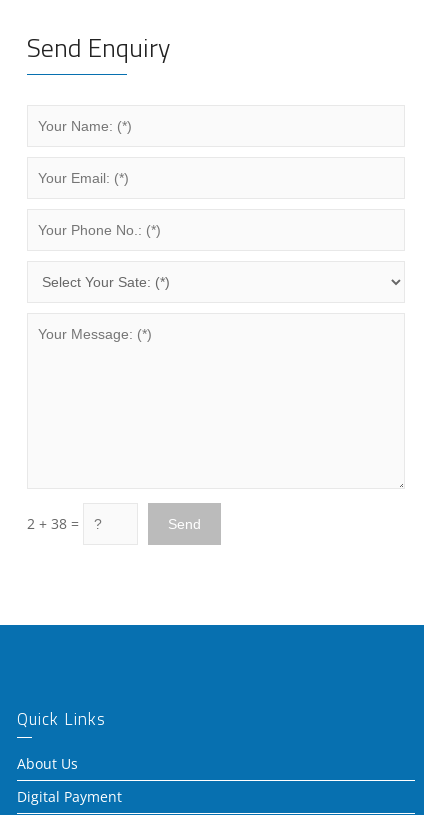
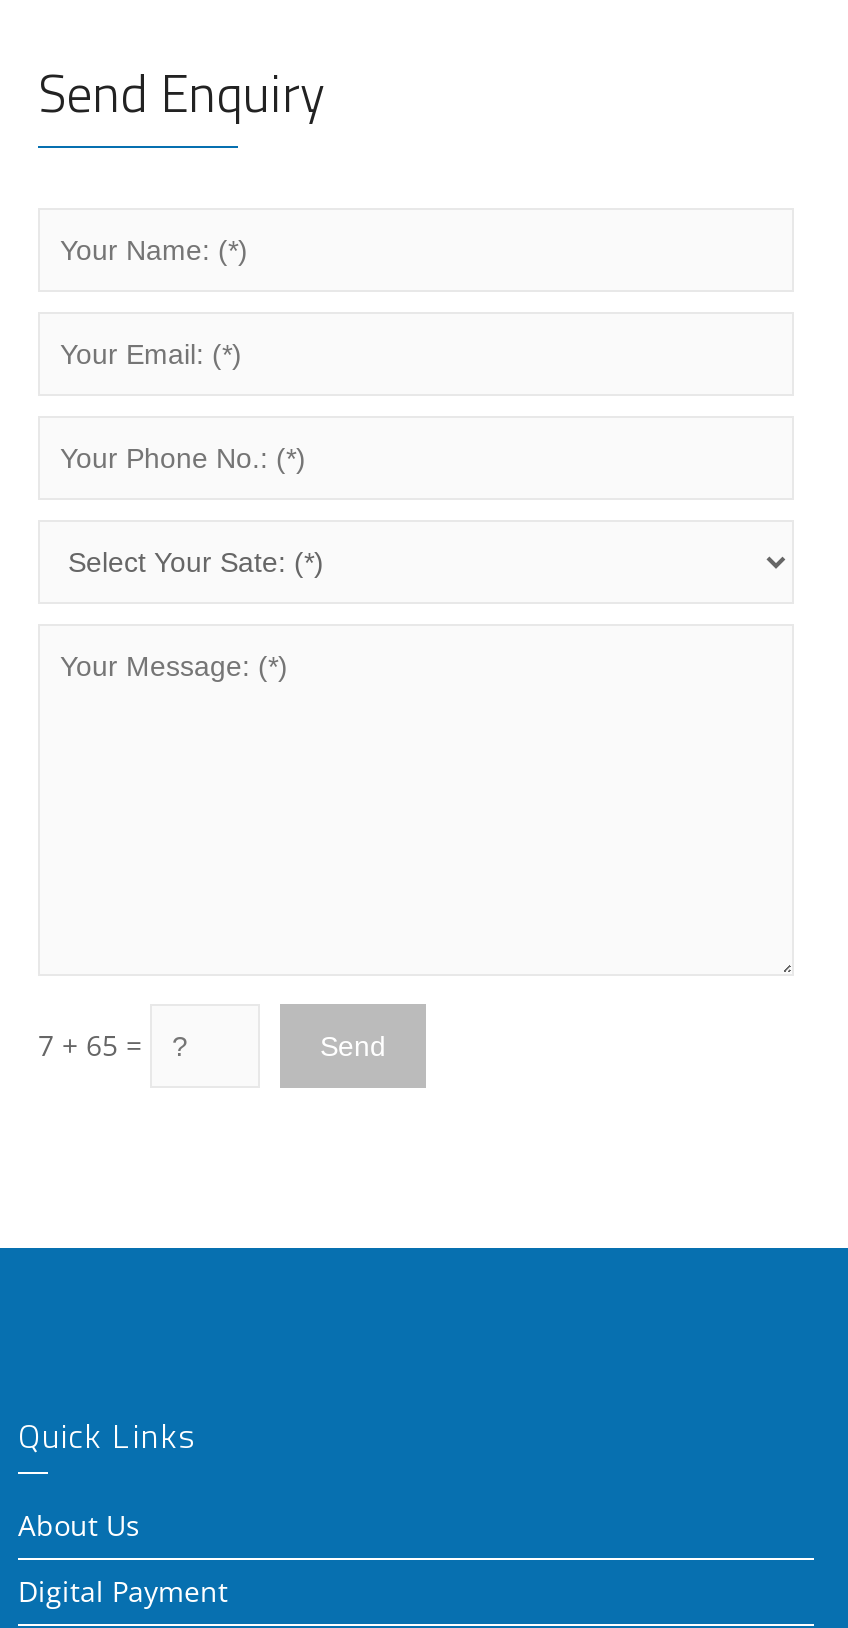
[27,514,83,533] 2 + 38 = -> [38,1025,150,1063] 7 + 65 =

